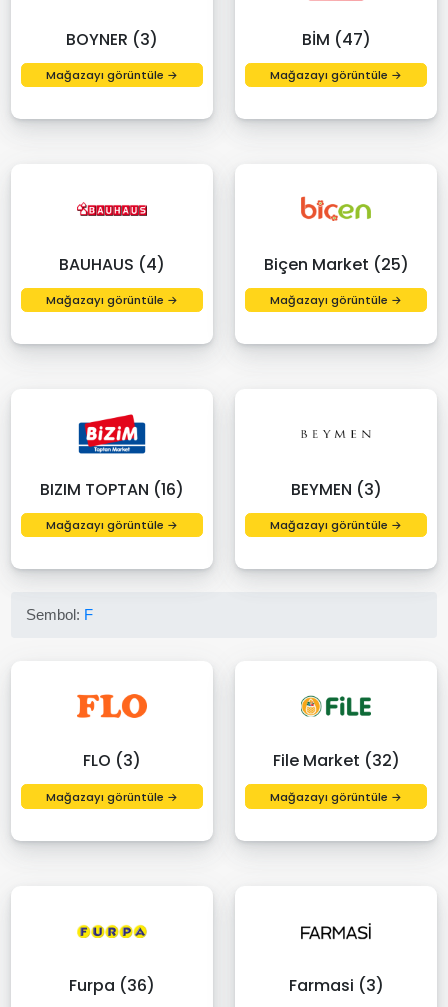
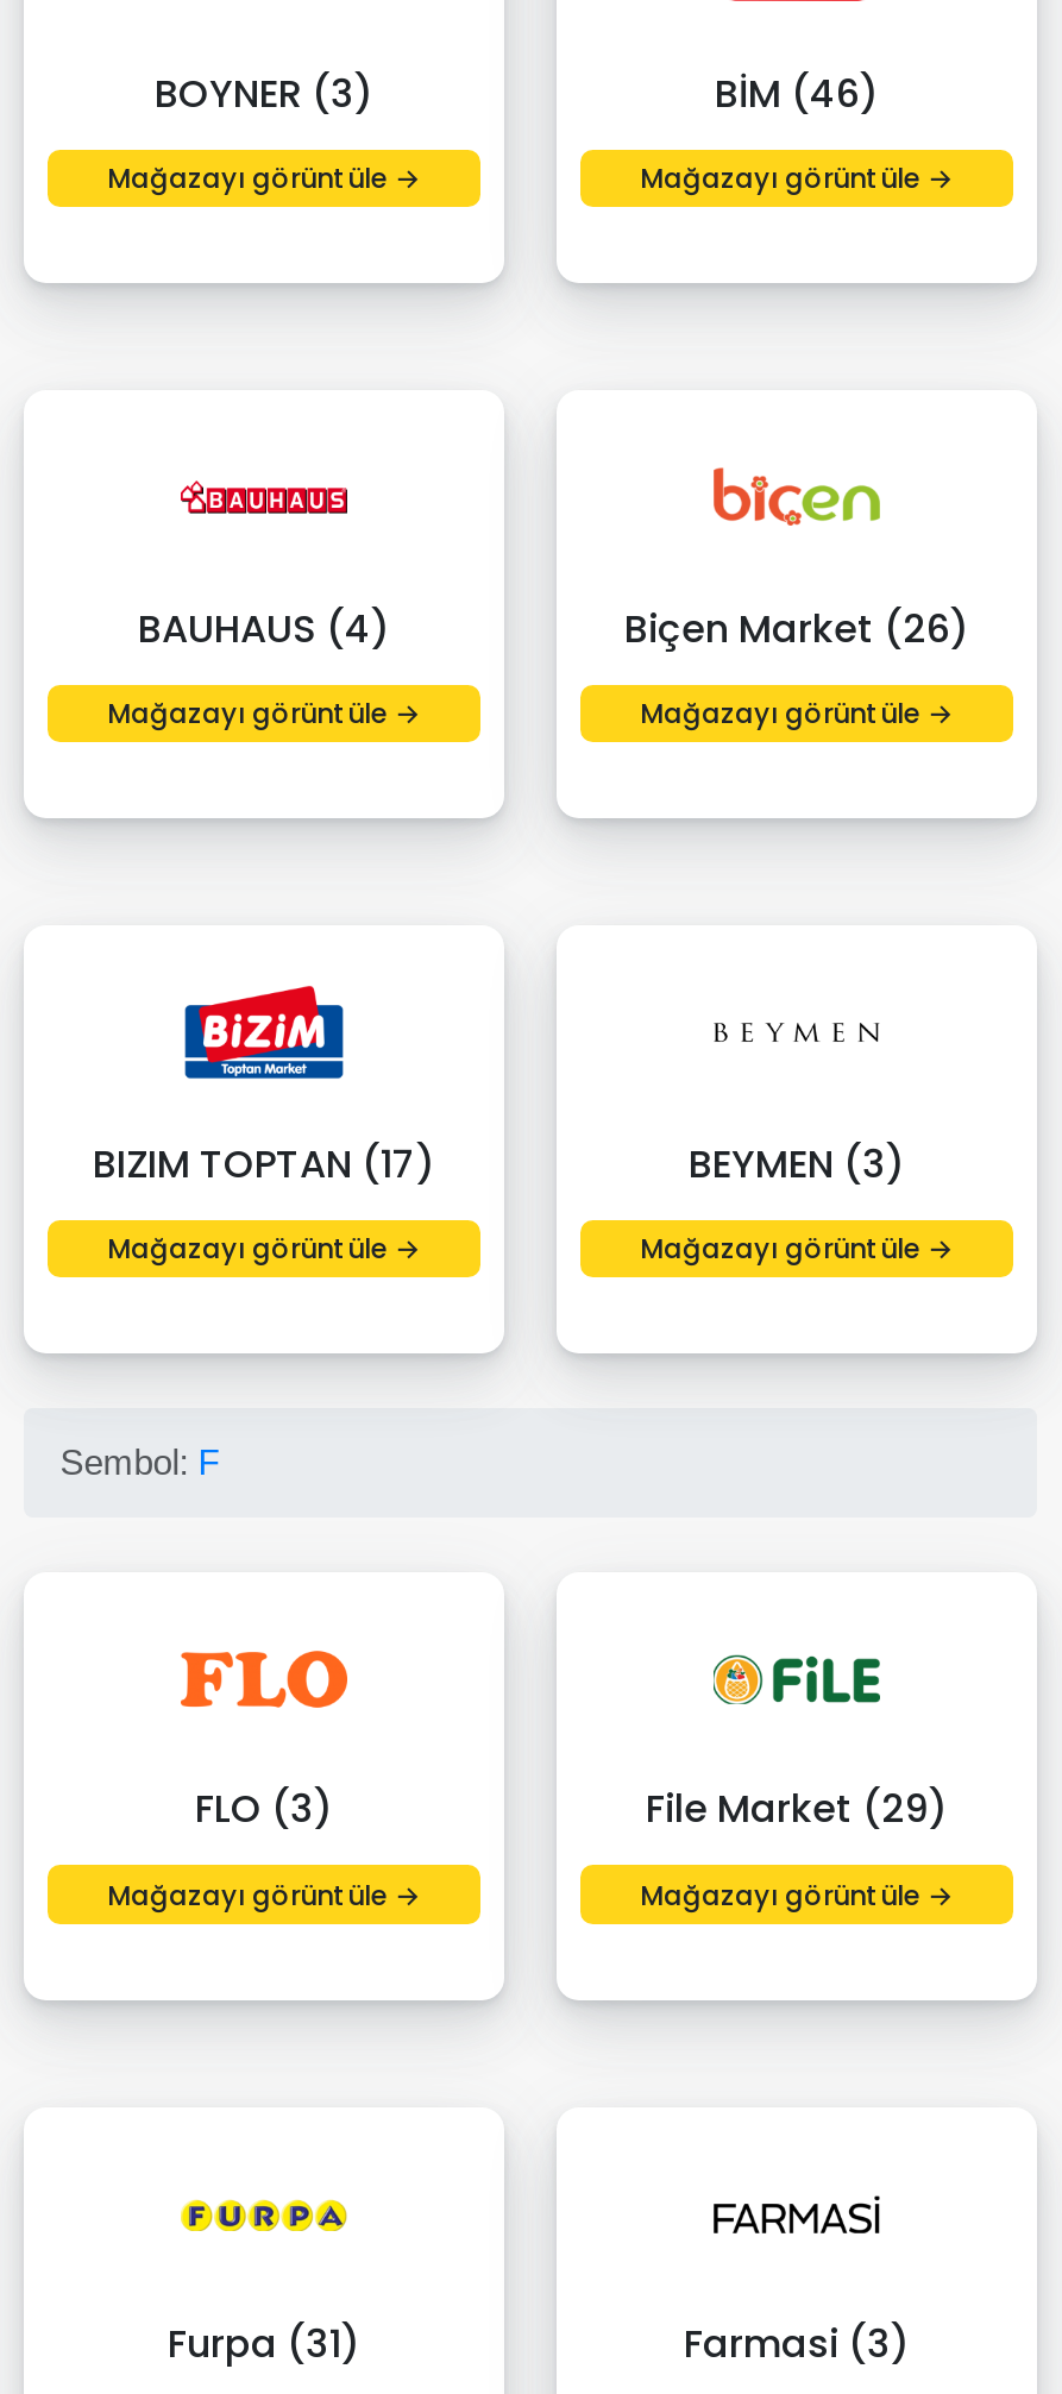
[301,27,370,50] BİM (47) -> [715,65,879,120] BİM (46)
[263,252,408,275] Biçen Market (25) -> [624,601,969,655] Biçen Market (26)
[40,477,184,500] BIZIM TOPTAN (16) -> [93,1136,435,1190] BIZIM TOPTAN (17)
[272,749,399,772] File Market (32) -> [646,1782,948,1836] File Market (29)
[69,974,155,997] Furpa (36) -> [168,2317,360,2371] Furpa (31)

